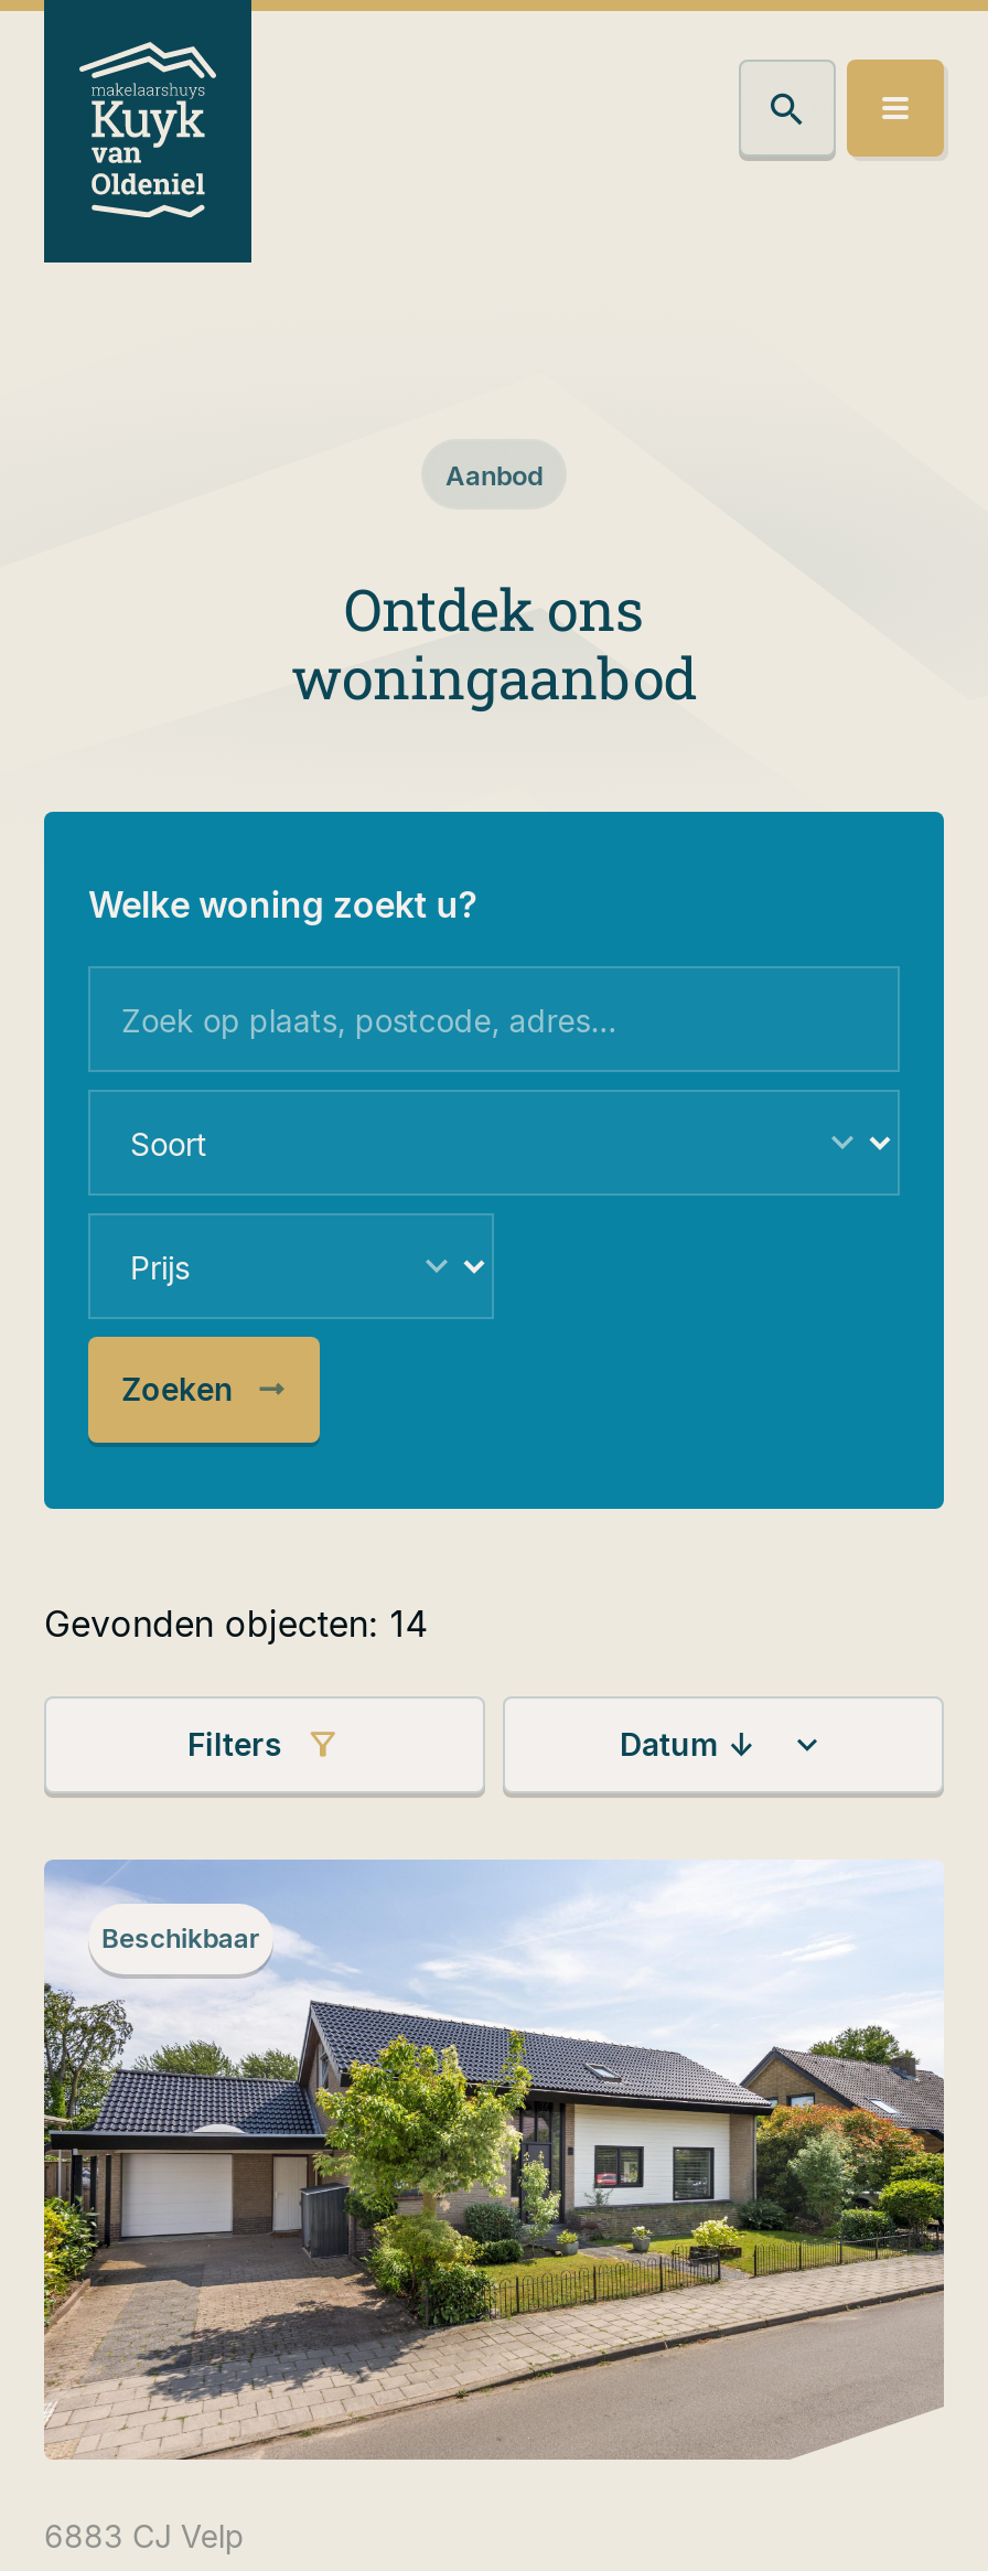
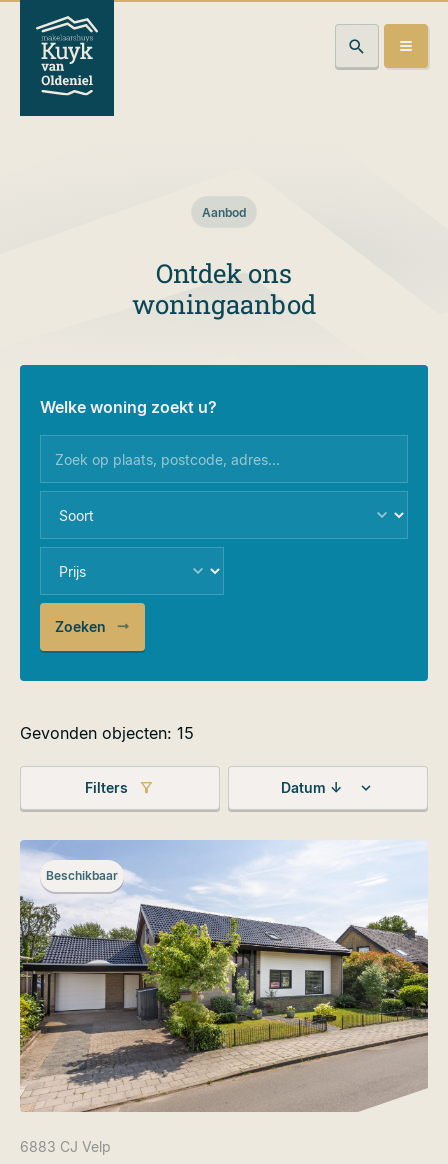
[44,1601,427,1646] Gevonden objecten: 14 -> [20,723,194,743] Gevonden objecten: 15

